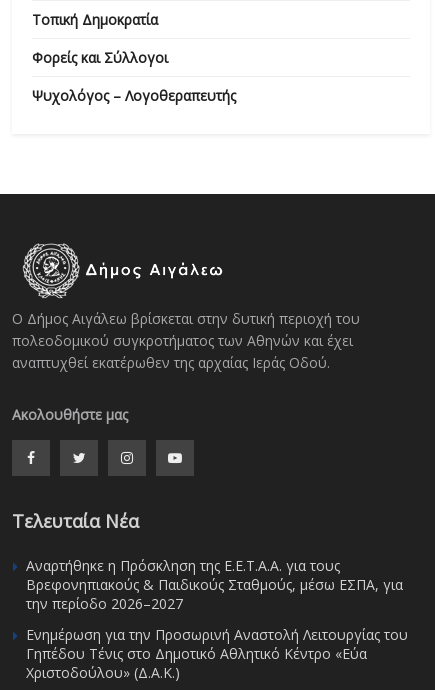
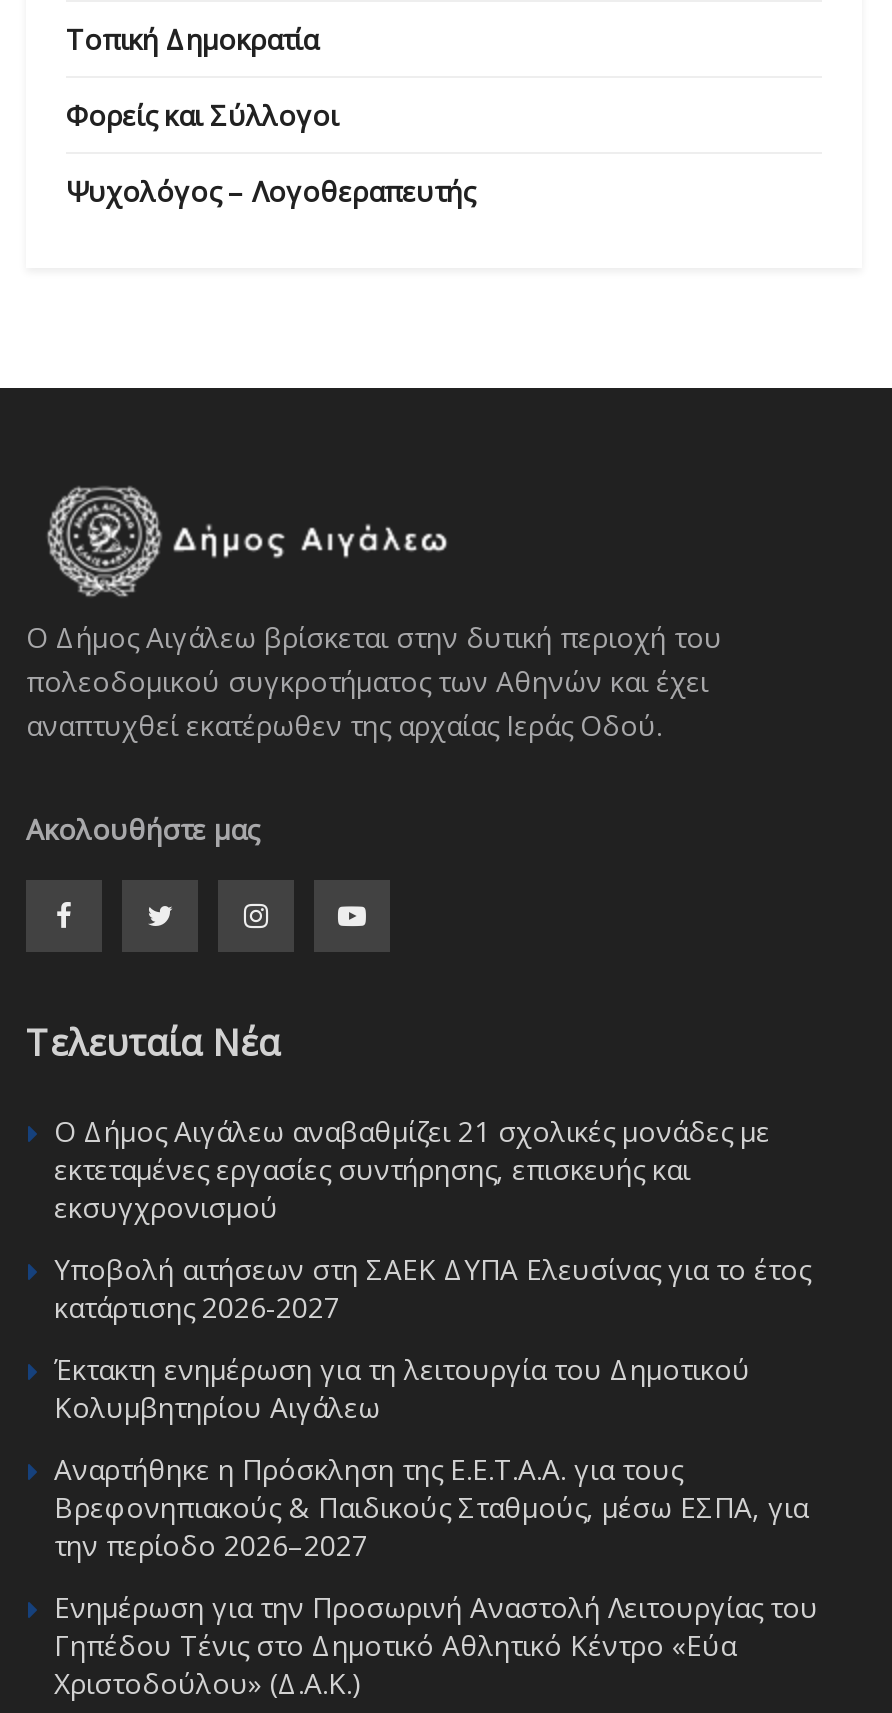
none -> [54,1113,810,1427] Ο Δήμος Αιγάλεω αναβαθμίζει 21 σχολικές μονάδες με | εκτεταμένες εργασίες συντήρησης, επισκευής και | εκσυγχρονισμού | Υποβολή αιτήσεων στη ΣΑΕΚ ΔΥΠΑ Ελευσίνας για το έτος | κατάρτισης 2026-2027 | Έκτακτη ενημέρωση για τη λειτουργία του Δημοτικού | Κολυμβητηρίου Αιγάλεω

